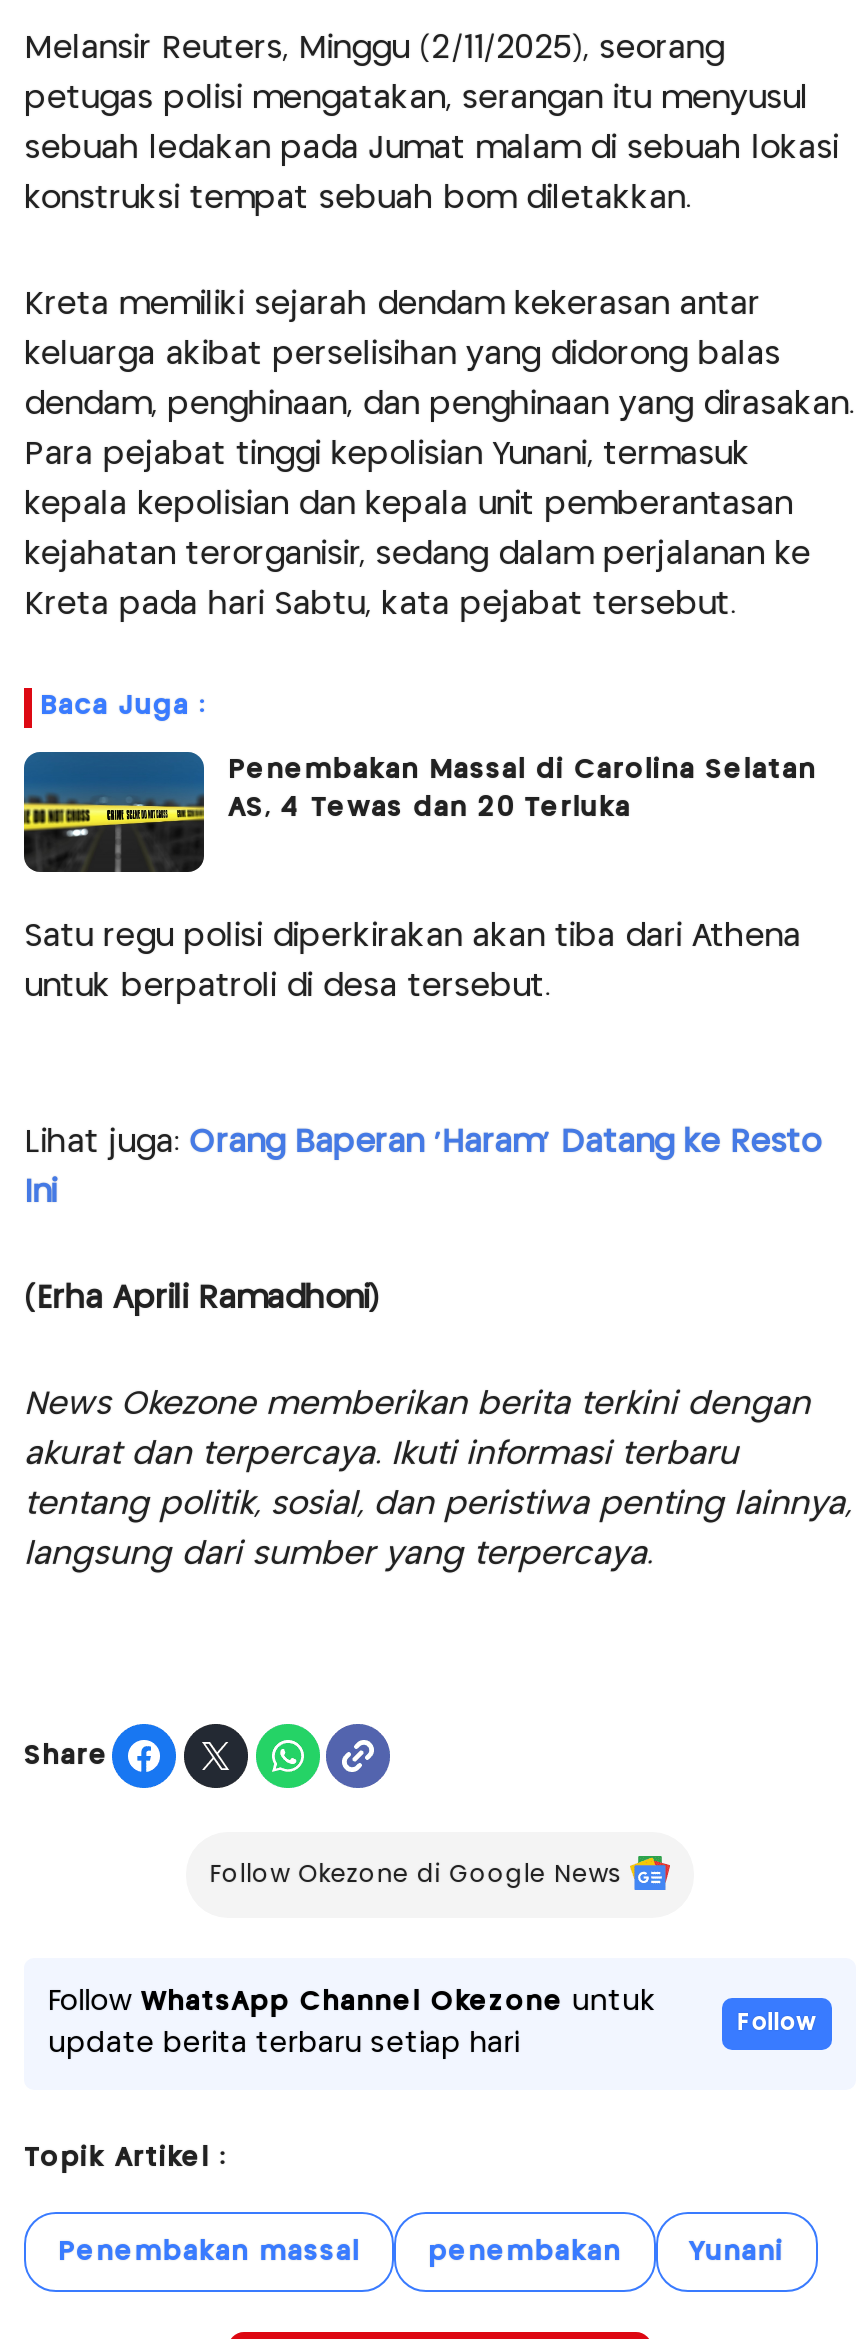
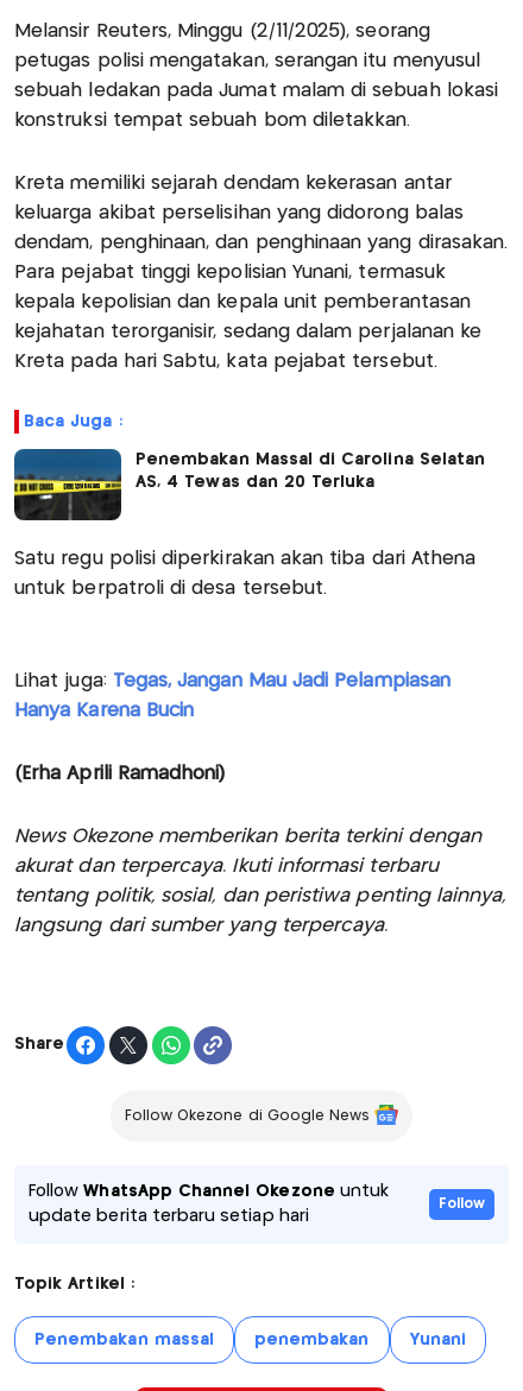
[24,1128,820,1158] Lihat juga: Orang Baperan 'Haram' Datang ke Resto -> [14,672,450,690] Lihat juga: Tegas, Jangan Mau Jadi Pelampiasan
[24,1178,56,1208] Ini -> [14,702,194,719] Hanya Karena Bucin

